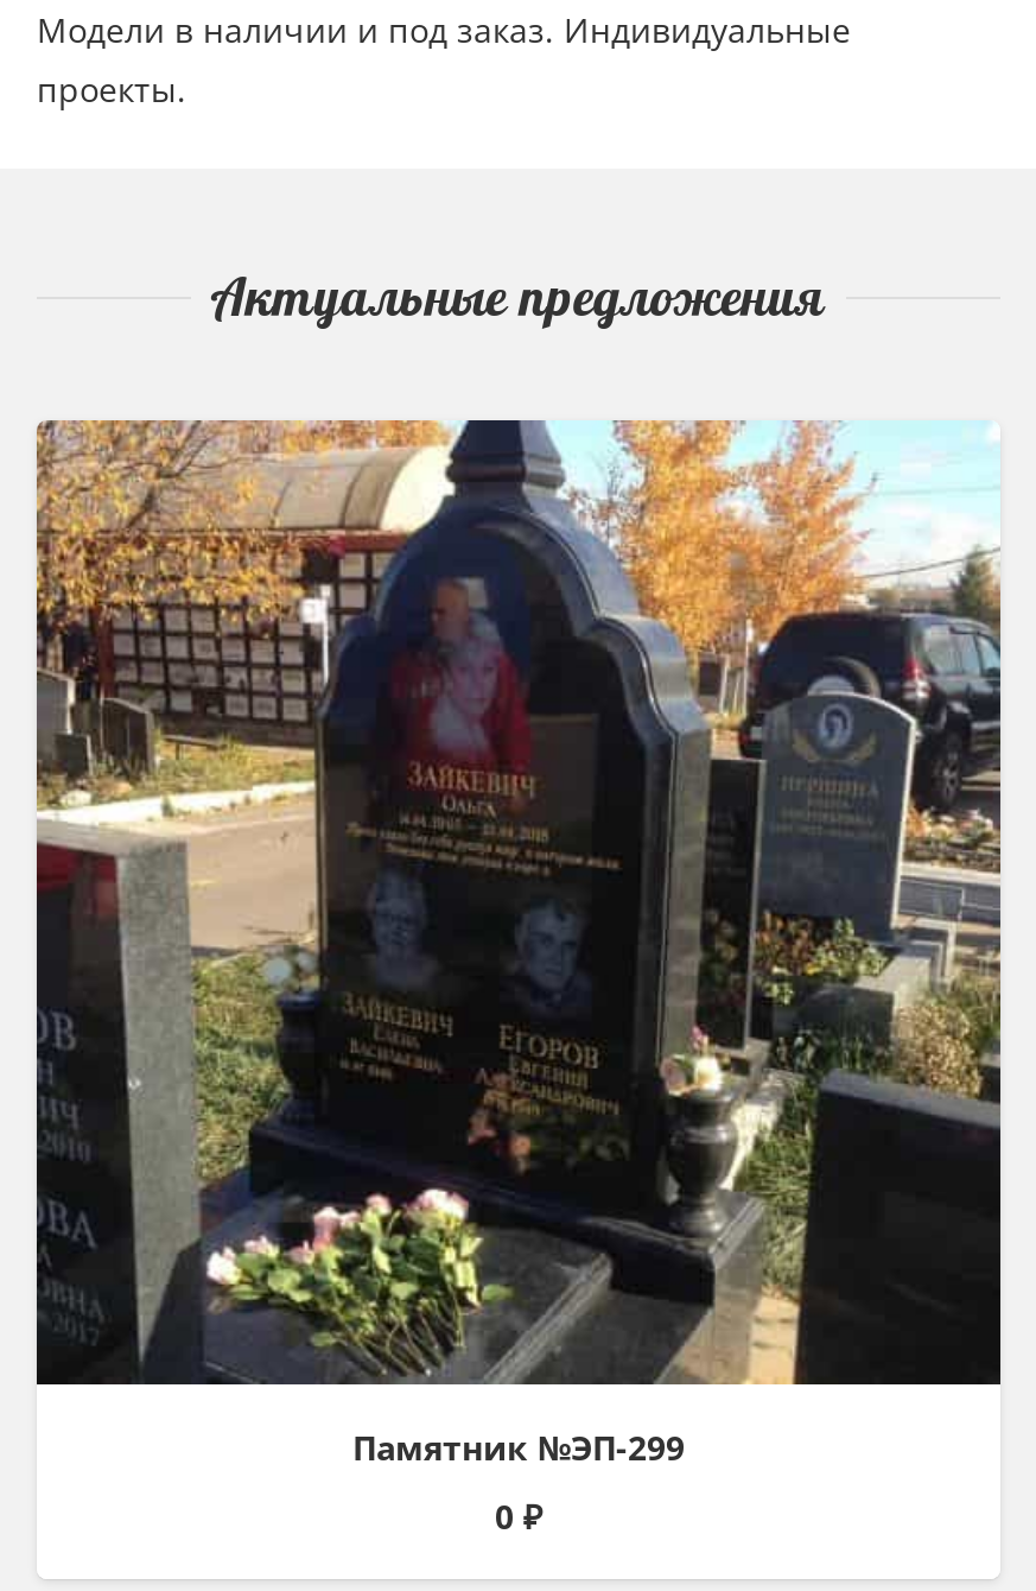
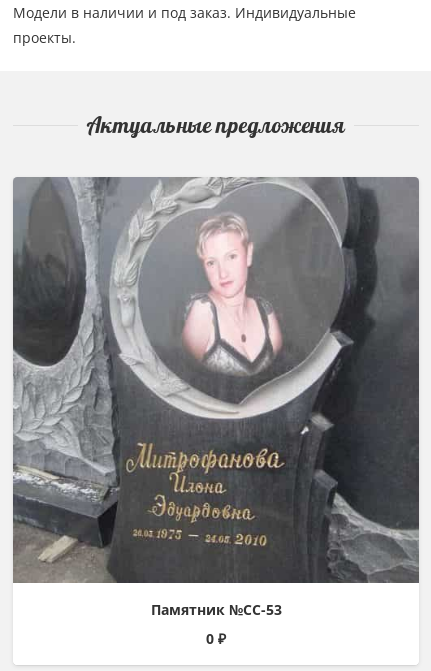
[34,418,1000,1469] [image] | Памятник №ЭП-299 -> [12,176,420,619] [image] | Памятник №СС-53

